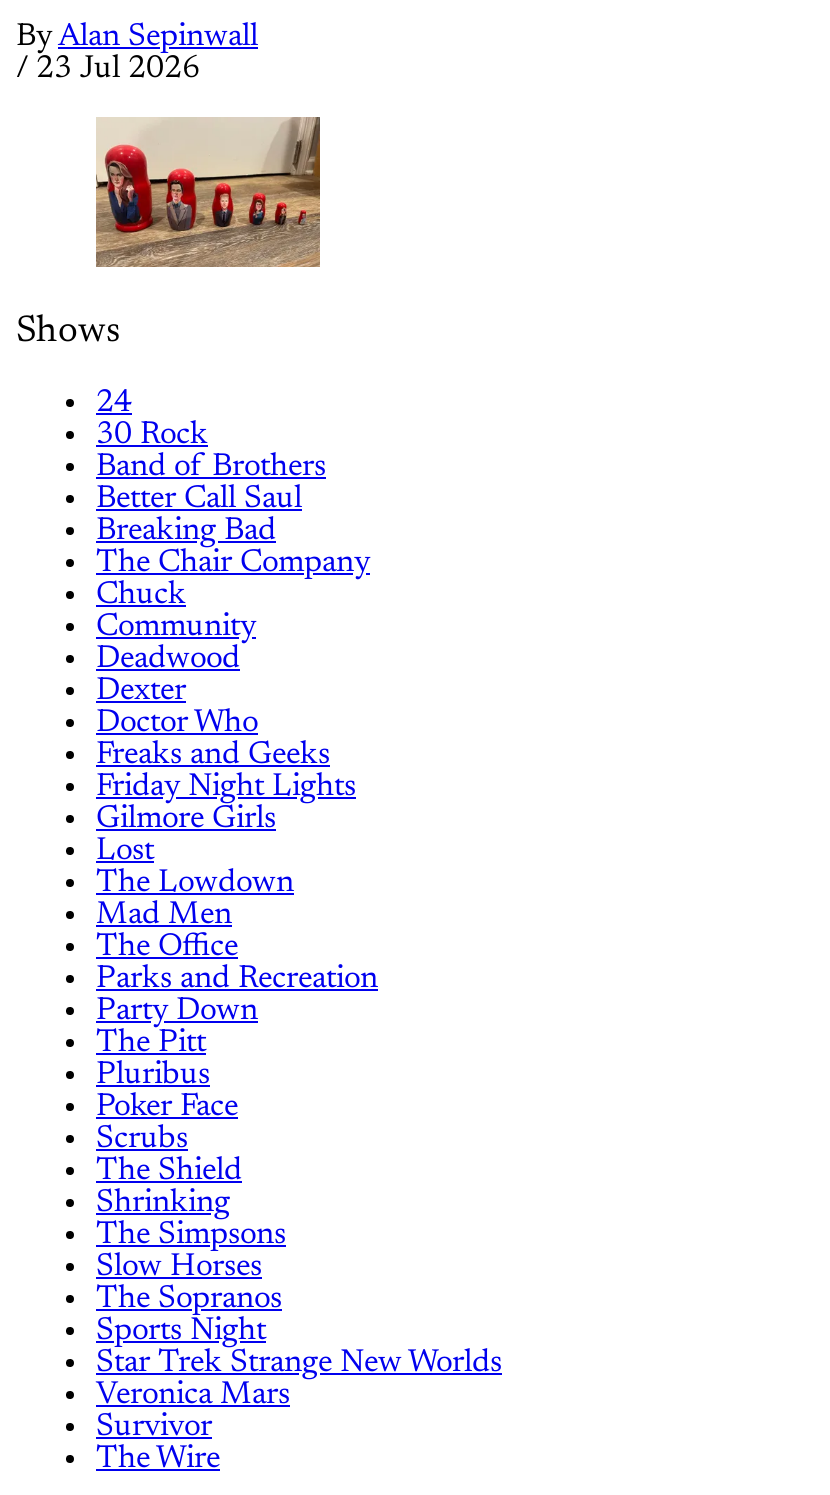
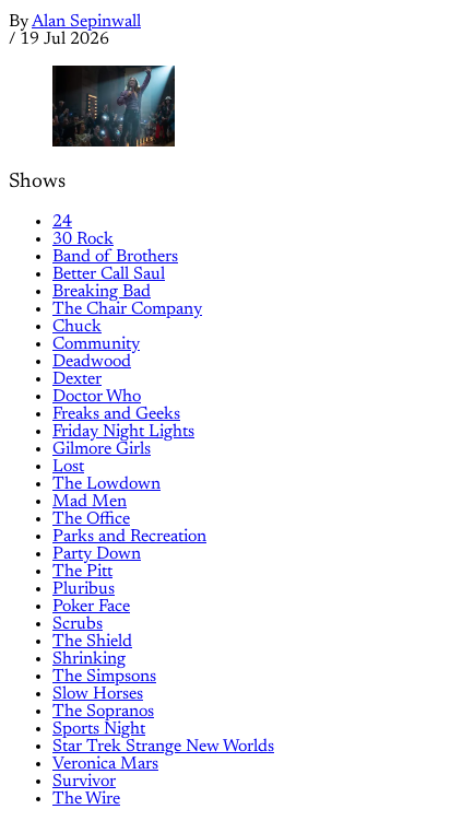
[16,54,200,86] / 23 Jul 2026 -> [9,30,109,48] / 19 Jul 2026
[94,116,322,268] [image] -> [51,64,176,148] [image]

